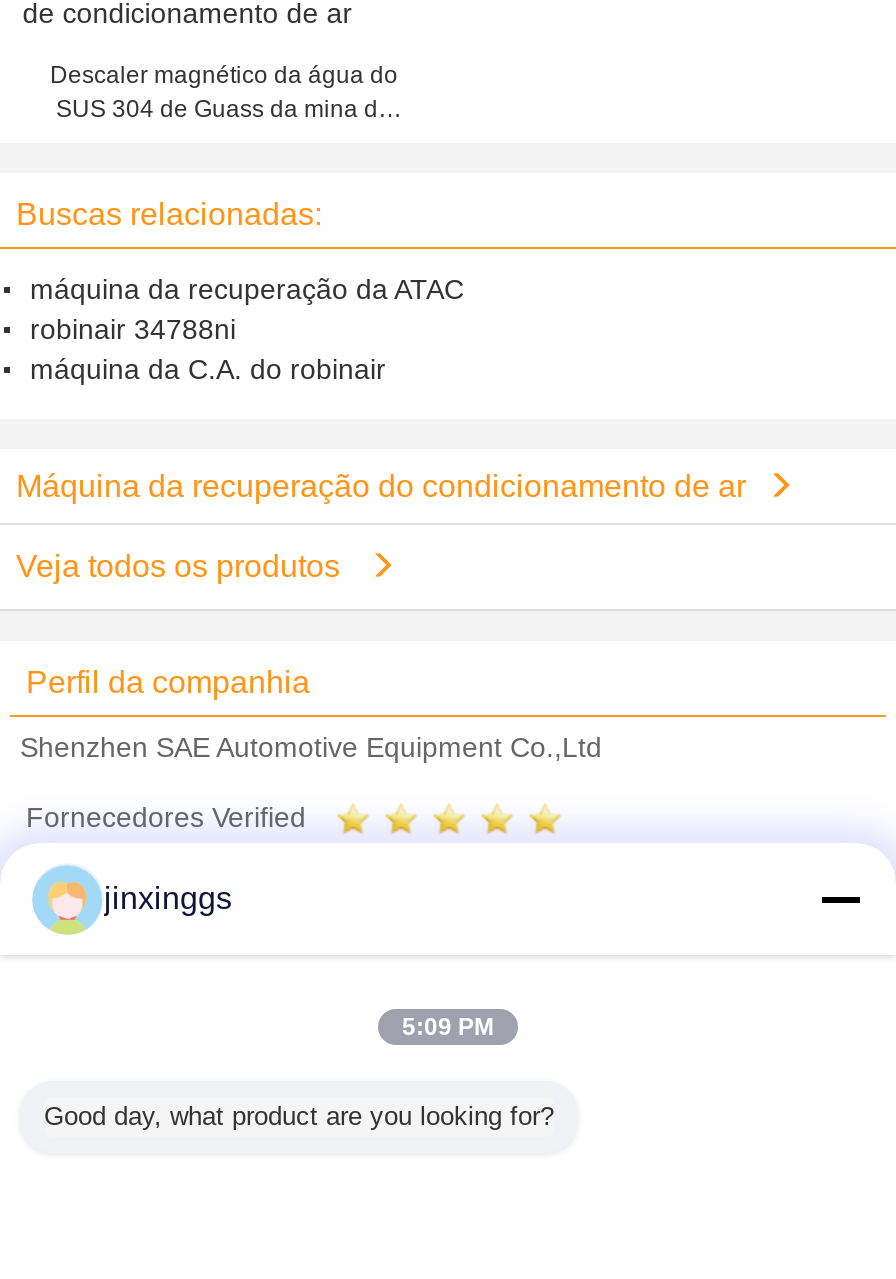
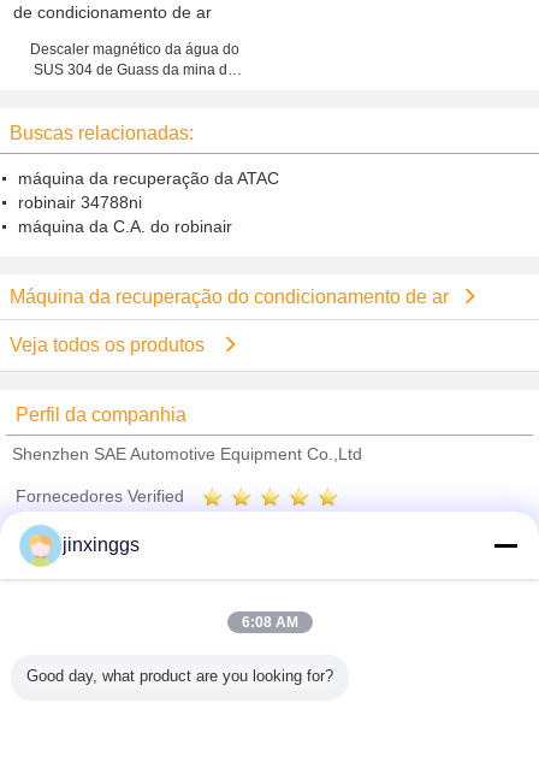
[402,1013,494,1041] 5:09 PM -> [241,614,298,631] 6:08 AM

